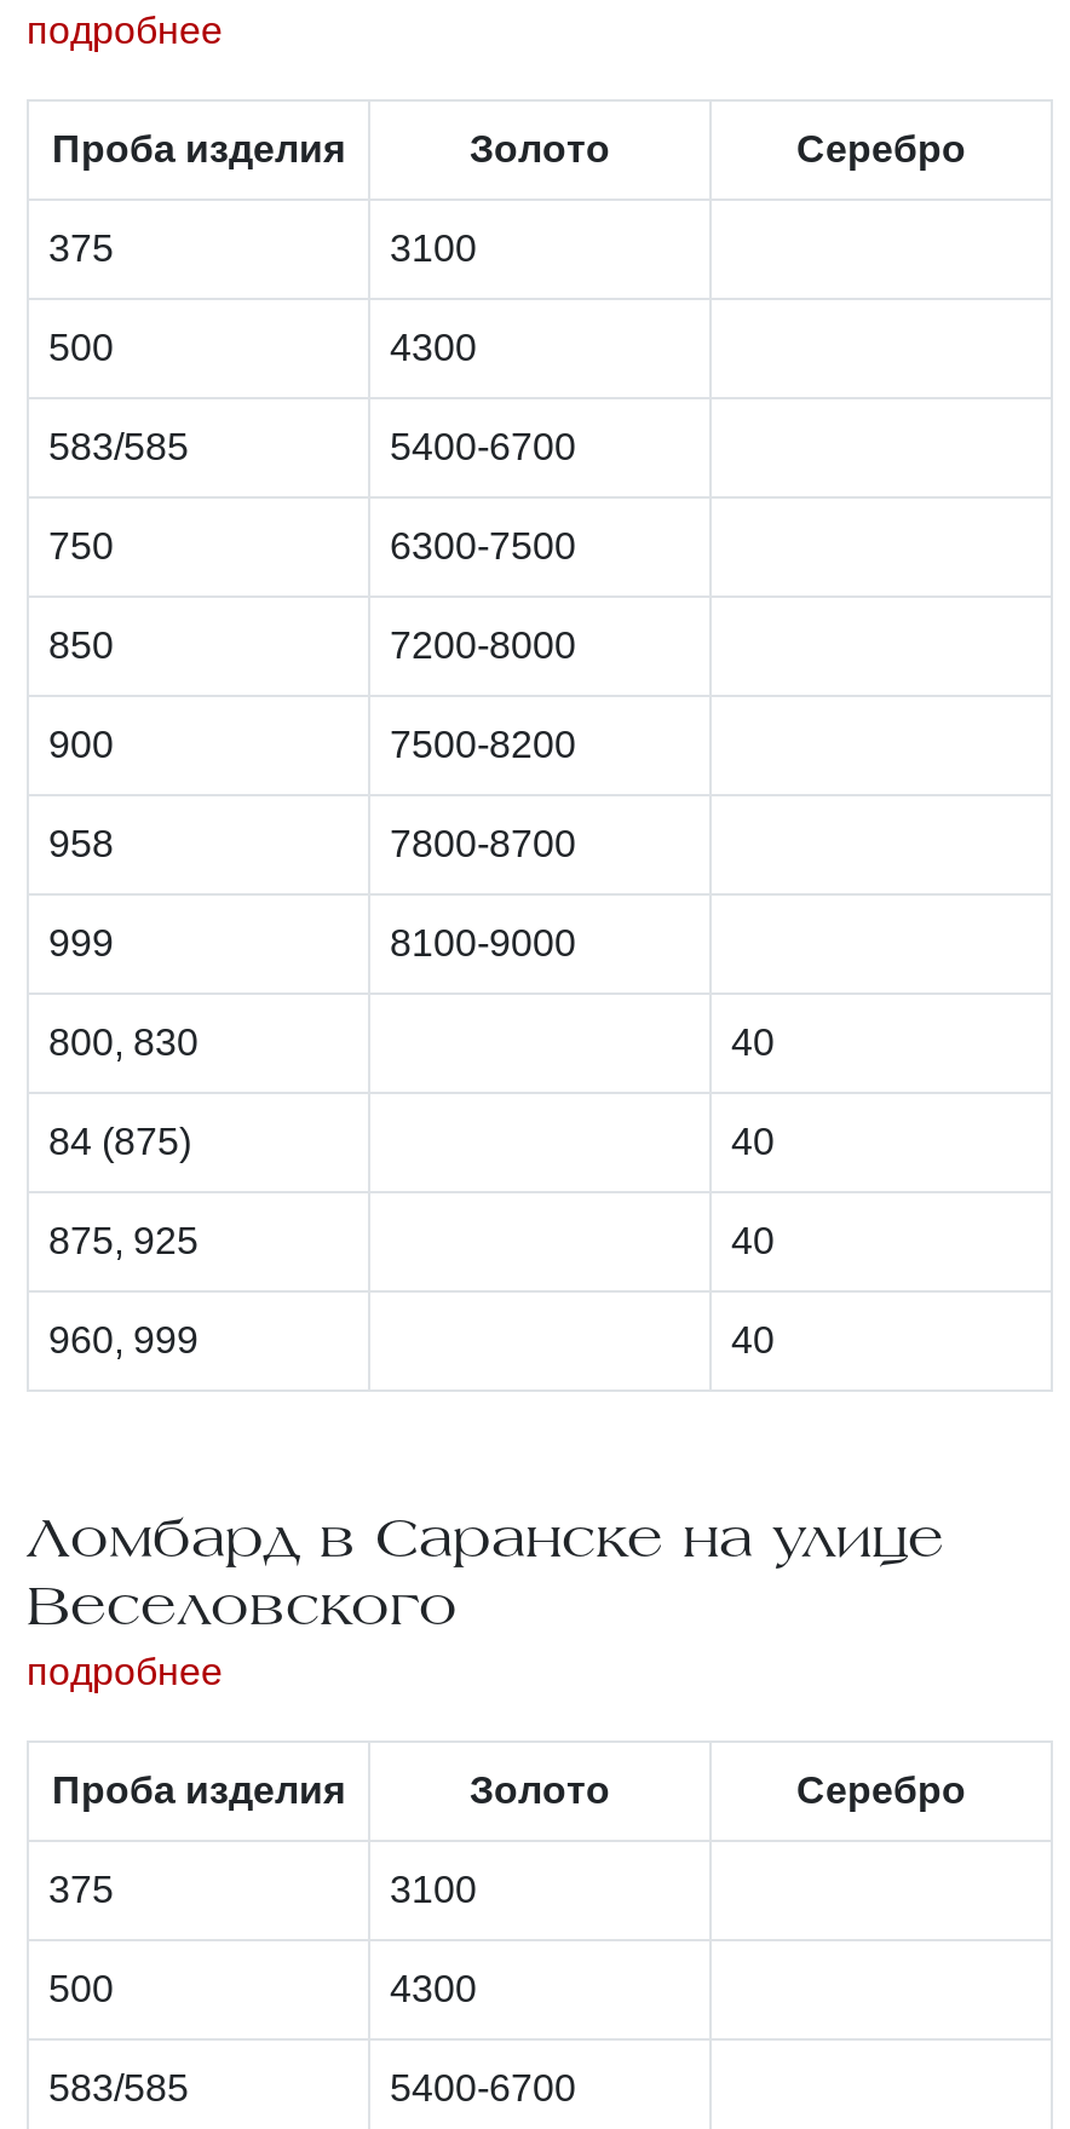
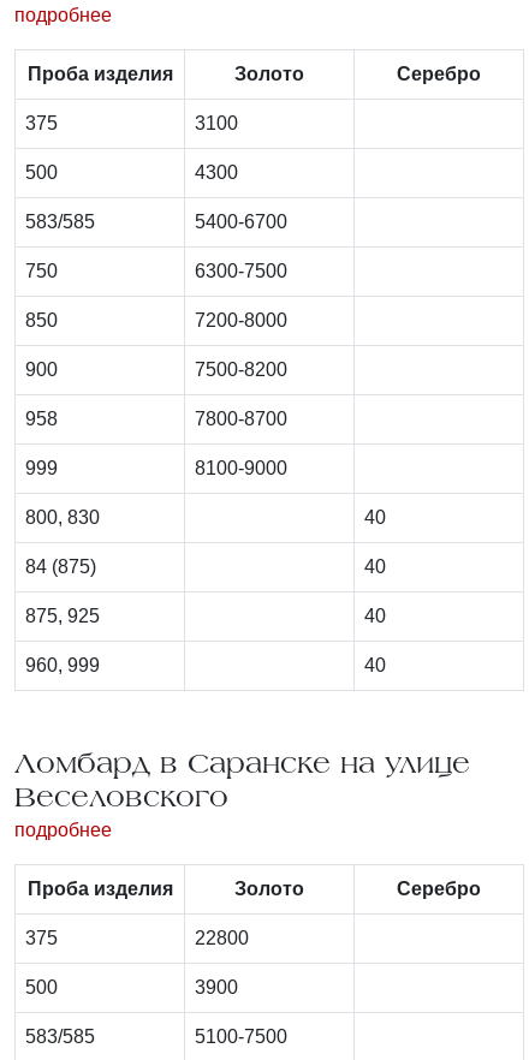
[390,1869,477,1910] 3100 -> [195,928,249,948] 22800
[390,1968,477,2009] 4300 -> [195,977,238,998] 3900
[390,2067,576,2108] 5400-6700 -> [195,1026,287,1047] 5100-7500

